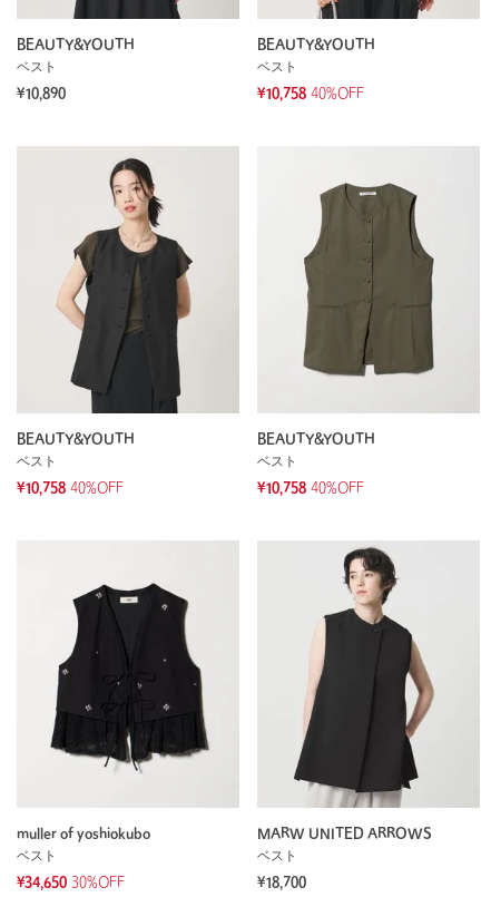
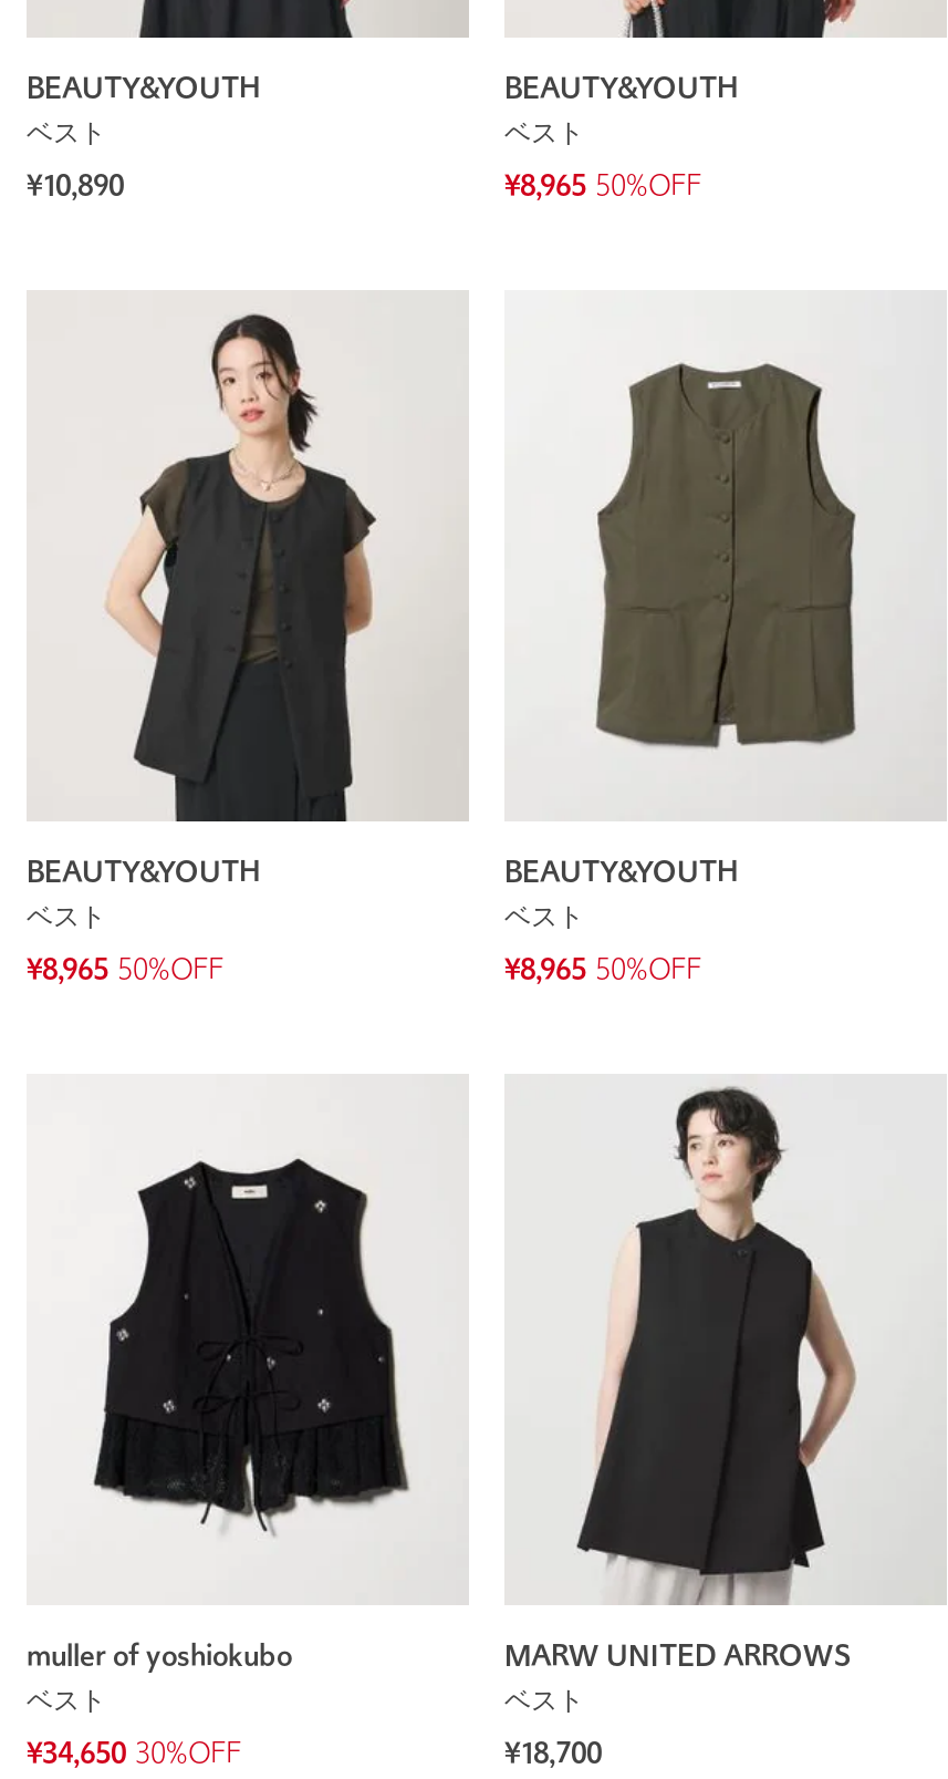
[257,88,364,101] ¥10,758 40%OFF -> [504,175,701,201] ¥8,965 50%OFF
[17,482,124,496] ¥10,758 40%OFF -> [27,959,223,985] ¥8,965 50%OFF
[257,482,364,496] ¥10,758 40%OFF -> [504,959,701,985] ¥8,965 50%OFF

